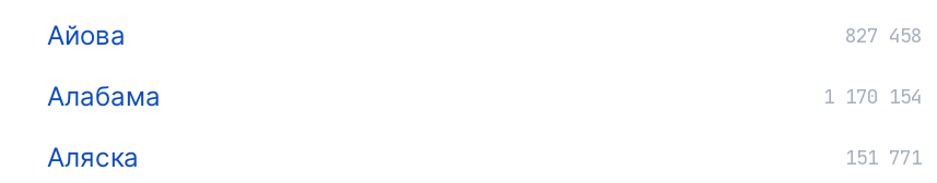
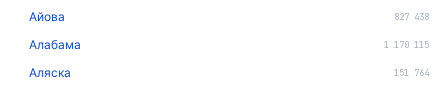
[845,22,922,48] 827 458 -> [394,10,429,22] 827 438
[823,83,922,109] 1 170 154 -> [384,38,429,50] 1 170 115
[845,144,922,170] 151 771 -> [394,66,429,78] 151 764

